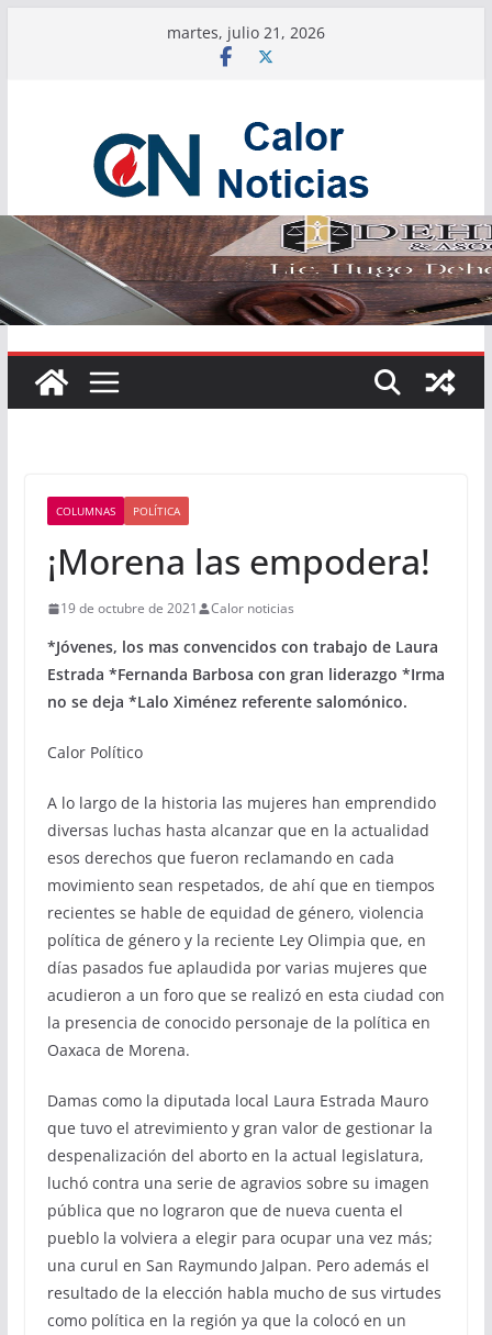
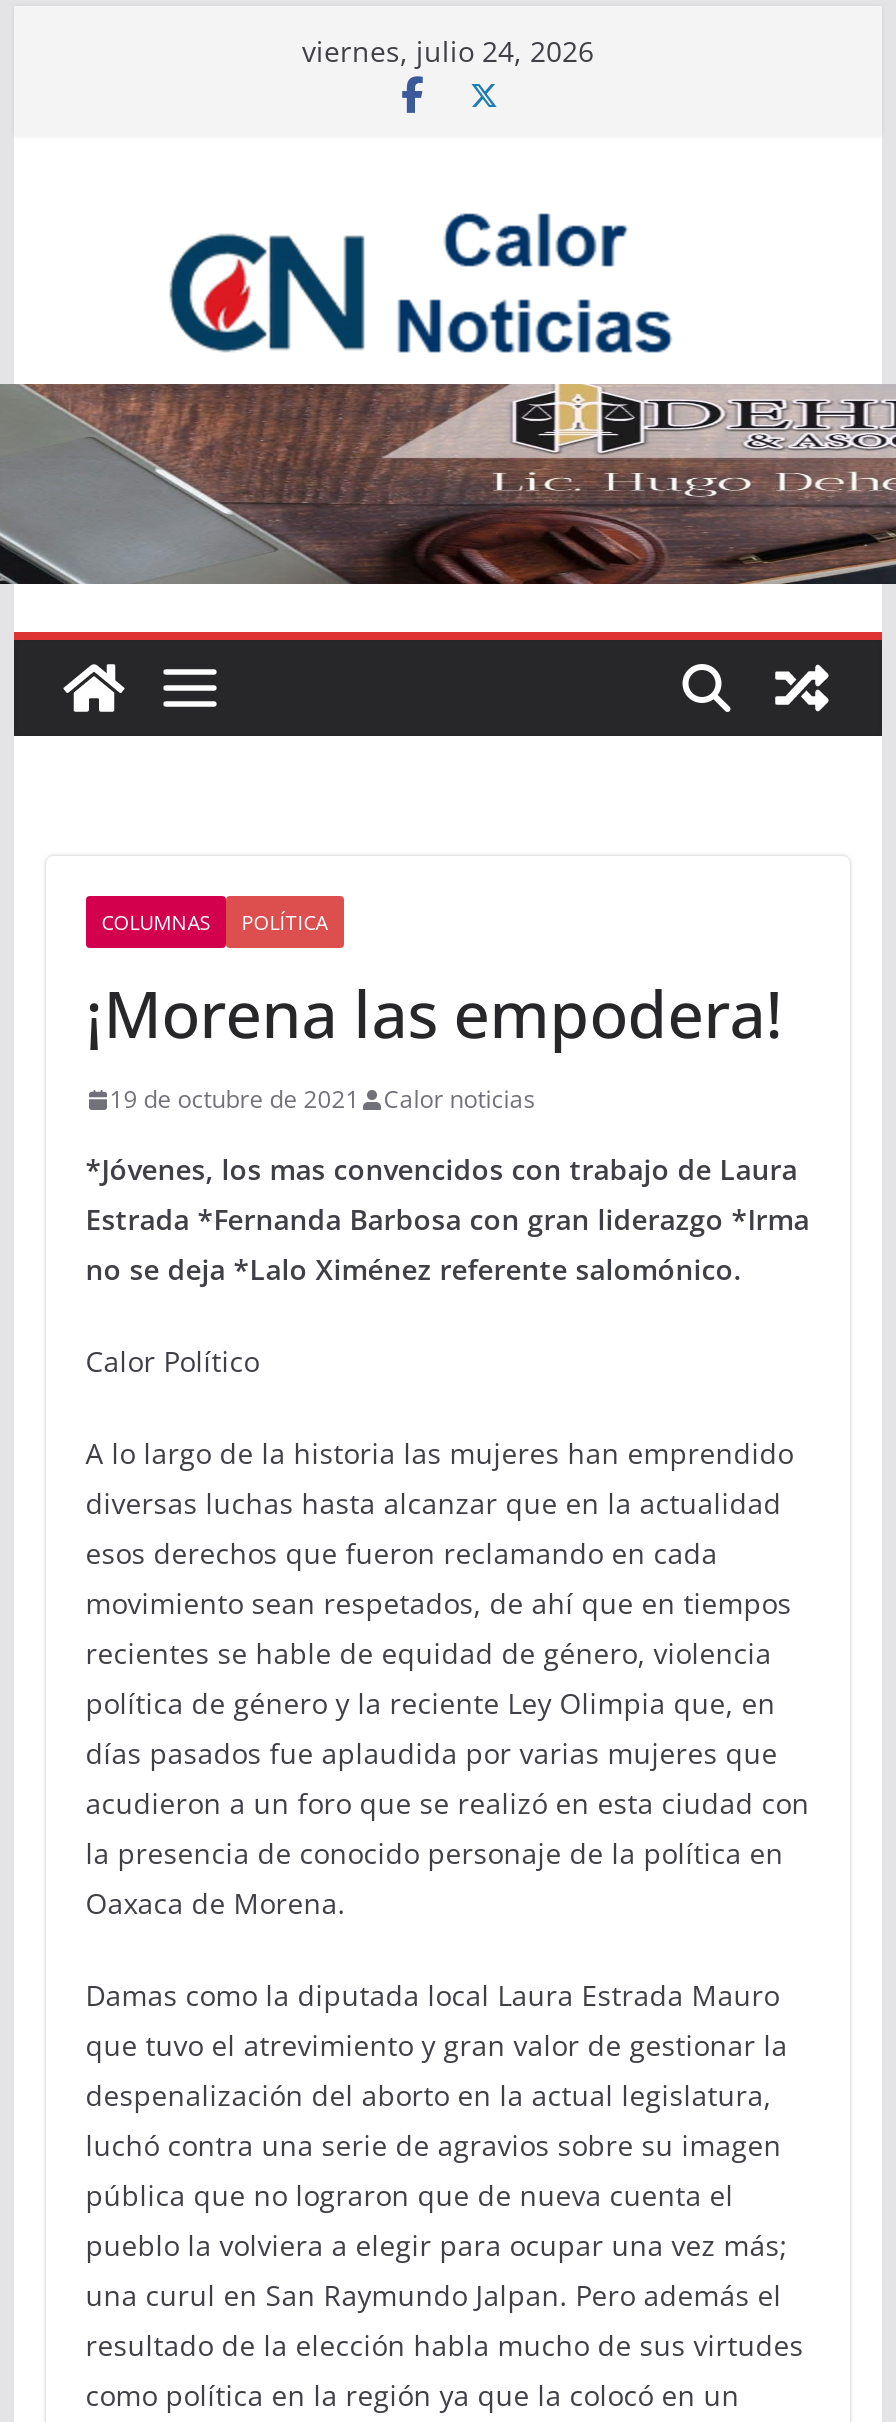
[167,22,325,43] martes, julio 21, 2026 -> [302,32,594,70] viernes, julio 24, 2026

